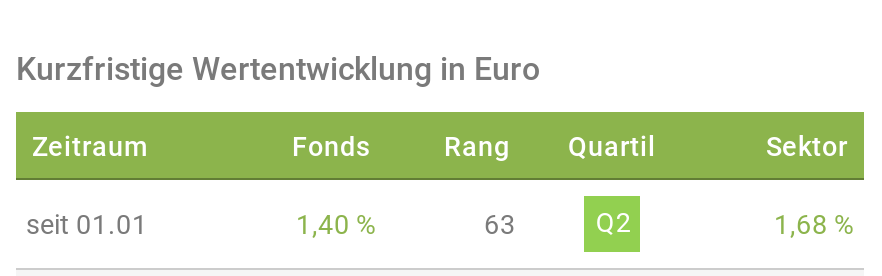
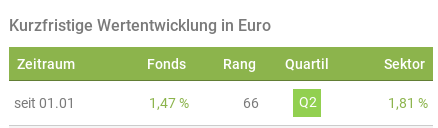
[296,209,376,241] 1,40 % -> [149,95,189,111] 1,47 %
[484,209,516,241] 63 -> [243,95,259,111] 66
[774,209,854,241] 1,68 % -> [388,95,428,111] 1,81 %

